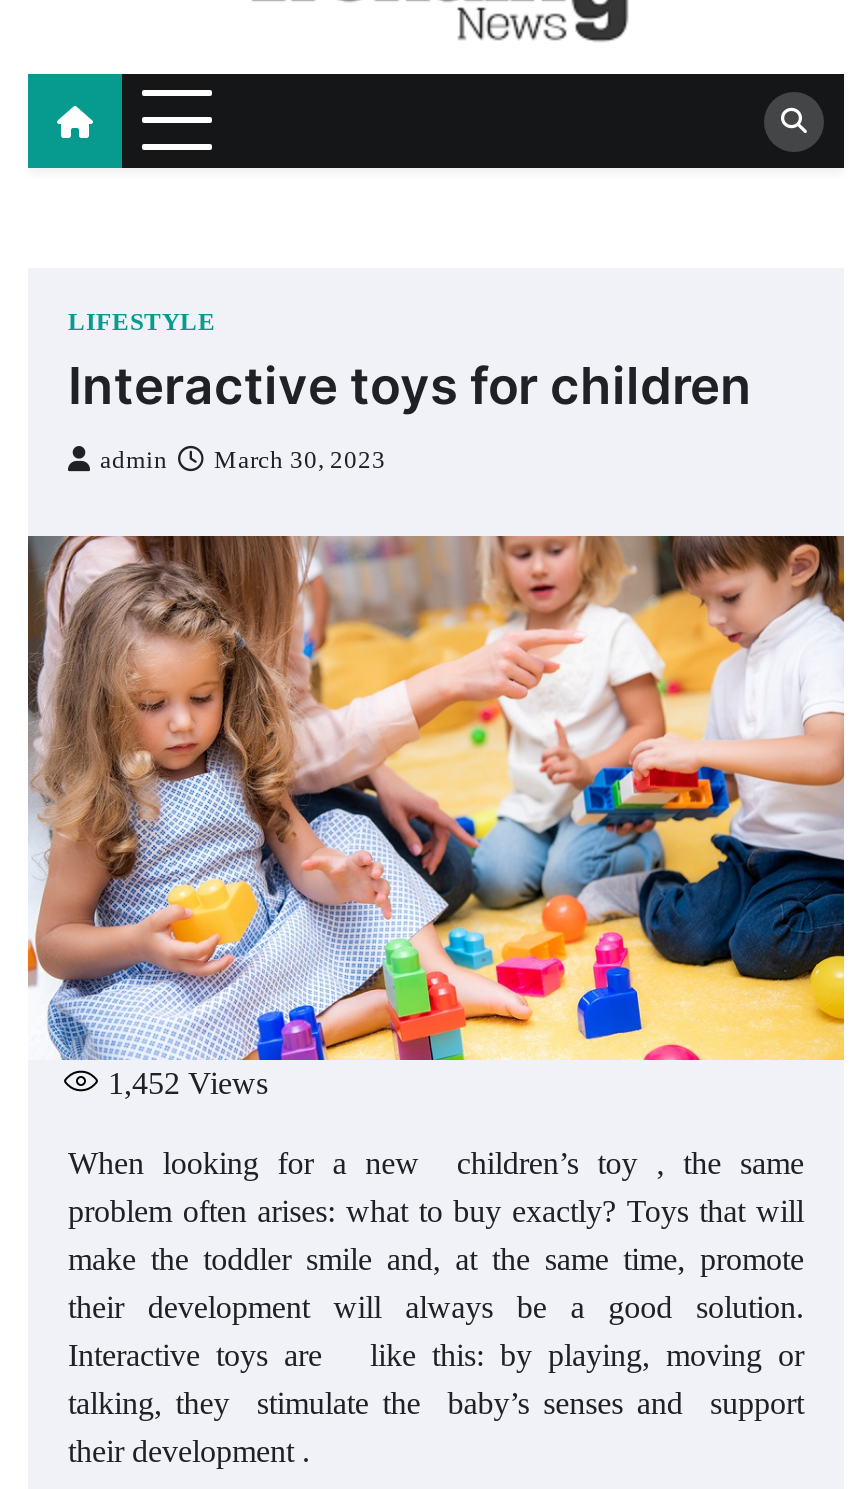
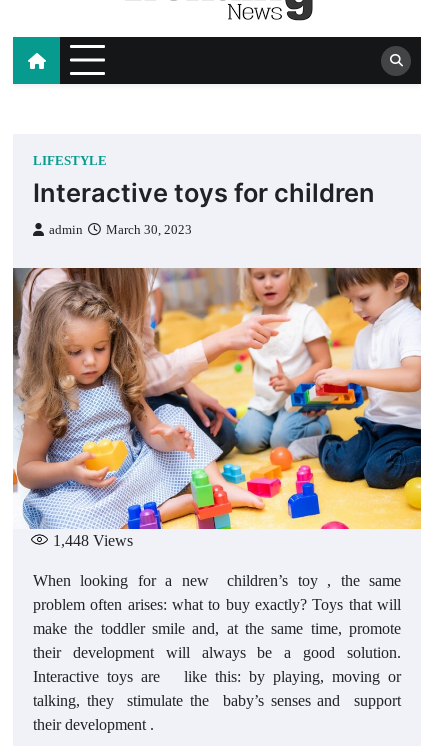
[108,1065,268,1099] 1,452 Views -> [53,532,133,549] 1,448 Views

